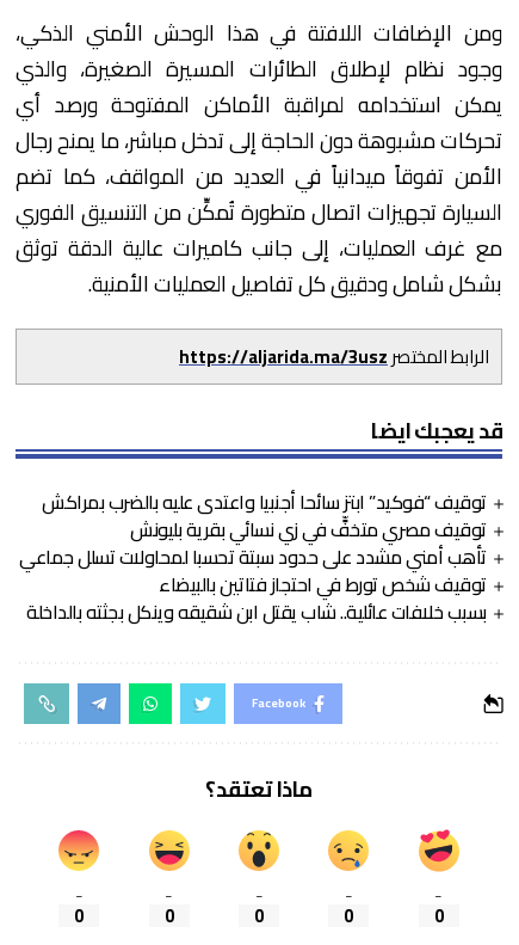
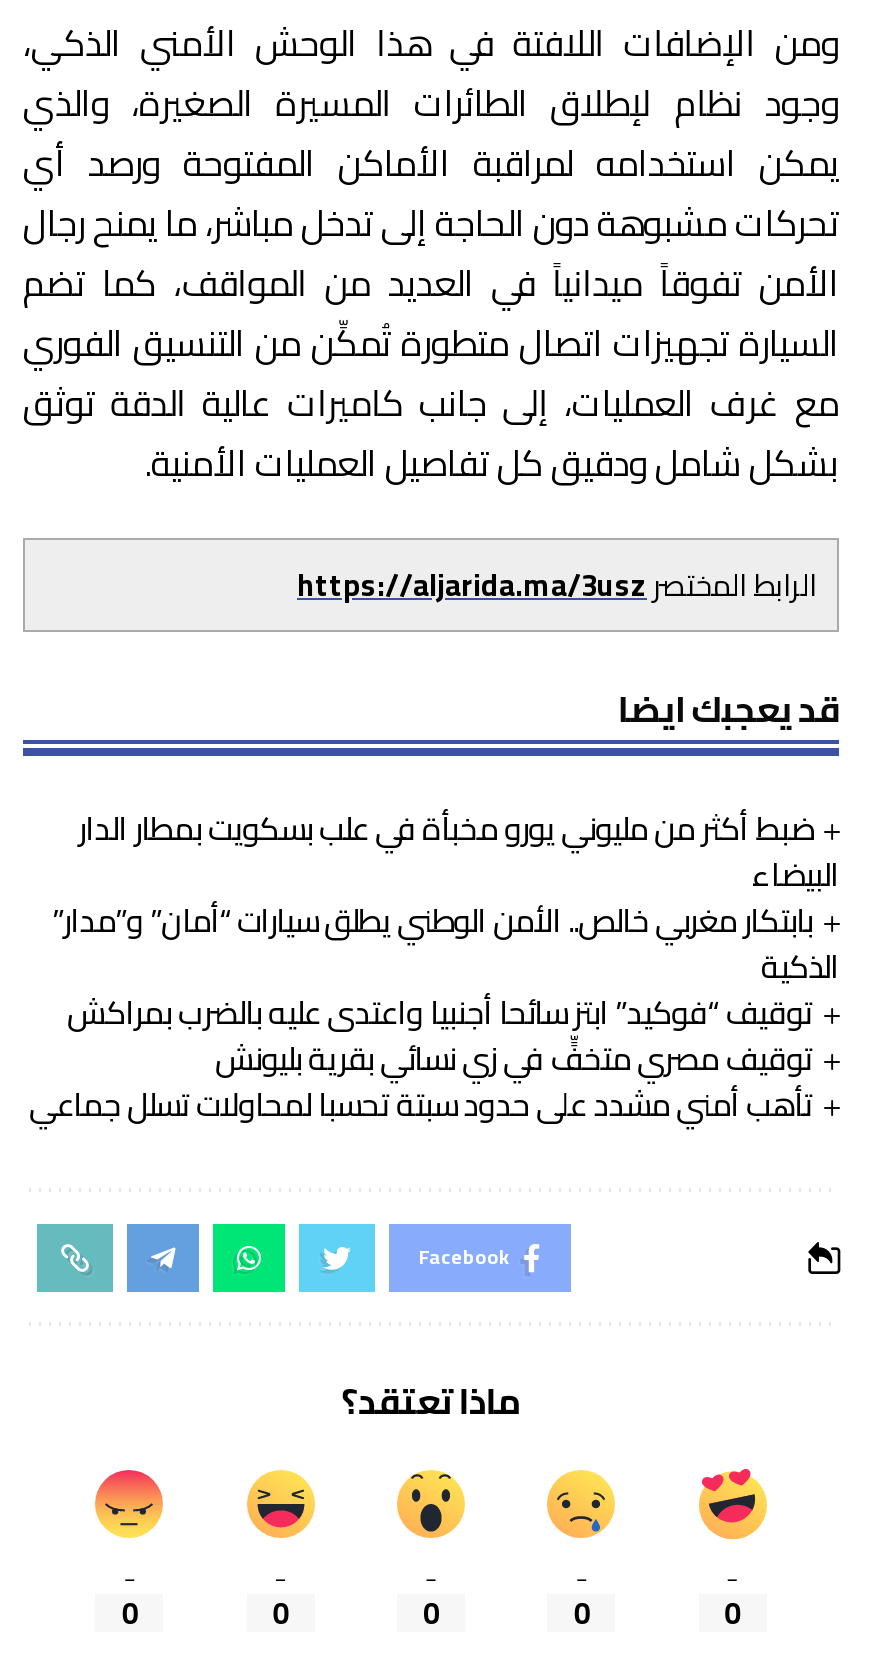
none -> [52,799,839,997] ضبط أكثر من مليوني يورو مخبأة في علب بسكويت بمطار الدار | البيضاء | بابتكار مغربي خالص.. الأمن الوطني يطلق سيارات “أمان” و”مدار” | الذكية
moved [19,484,486,575] -> [29,983,812,1135]: توقيف “فوكيد” ابتز سائحا أجنبيا واعتدى عليه بالضرب بمراكش | تأهب أمني مشدد على حدود سبتة تحسبا لمحاولات تسلل جماعي
[26,567,486,630] توقيف شخص تورط في احتجاز فتاتين بالبيضاء | بسبب خلافات عائلية.. شاب يقتل ابن شقيقه وينكل بجثته بالداخلة -> none

